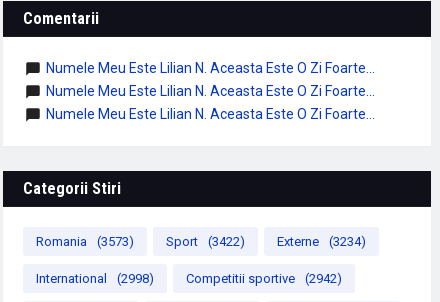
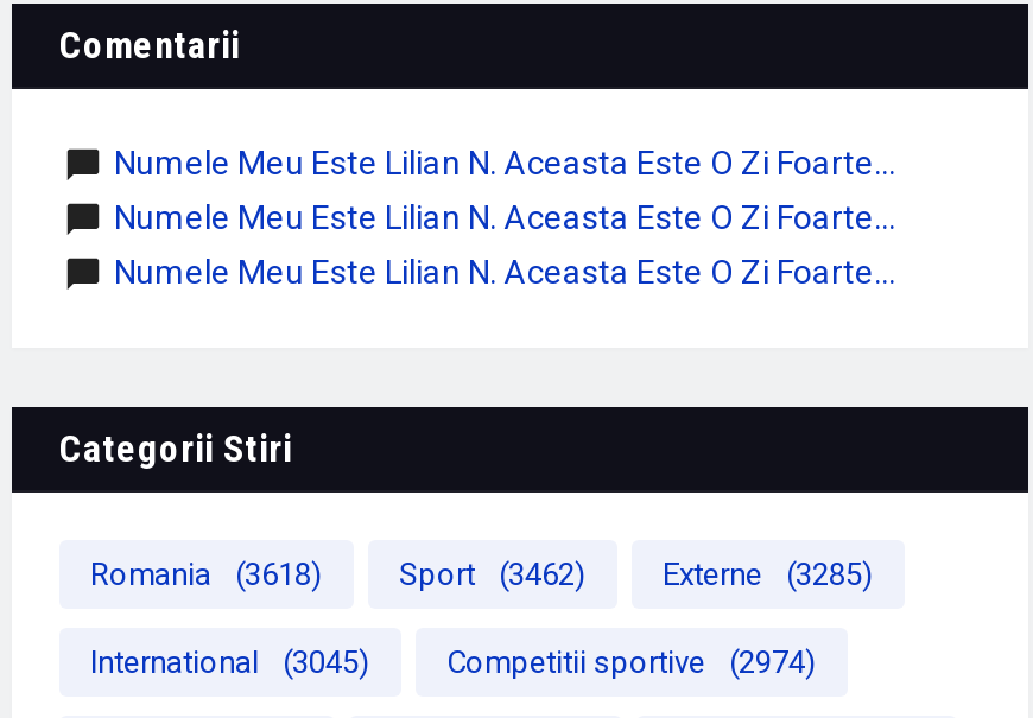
[36,234,134,249] Romania (3573) -> [90,556,323,592] Romania (3618)
[166,234,245,249] Sport (3422) -> [399,556,587,592] Sport (3462)
[277,234,366,249] Externe (3234) -> [663,556,874,592] Externe (3285)
[36,271,154,286] International (2998) -> [90,644,370,680] International (3045)
[186,271,342,286] Competitii sportive (2942) -> [446,644,817,680] Competitii sportive (2974)

